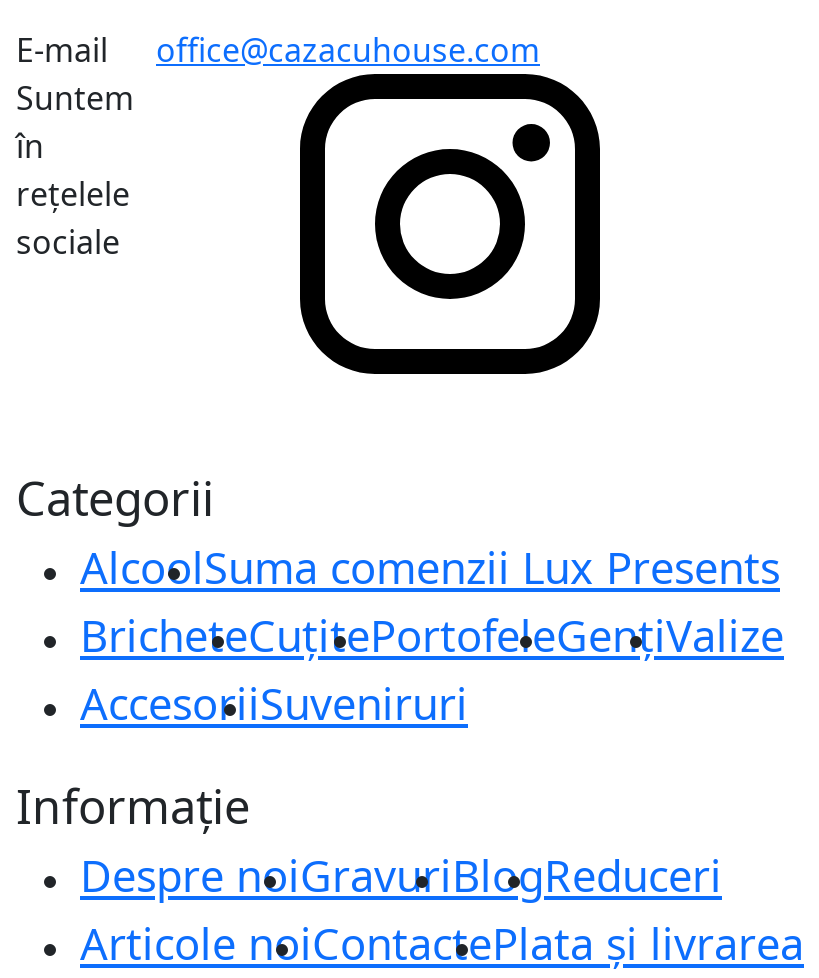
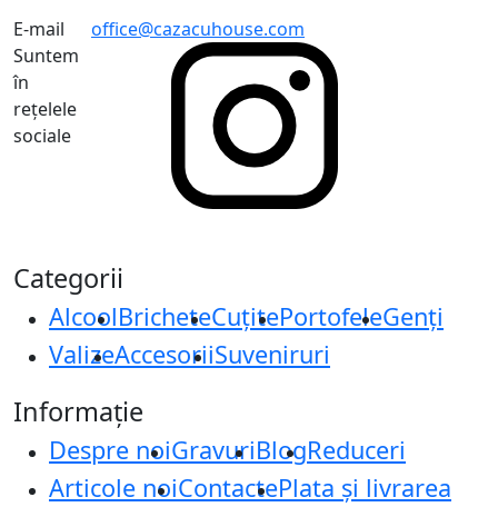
[80,538,784,732] AlcoolSuma comenzii Lux Presents | BricheteCuțitePortofeleGențiValize | AccesoriiSuveniruri -> [49,300,444,370] AlcoolBricheteCuțitePortofeleGenți | ValizeAccesoriiSuveniruri

